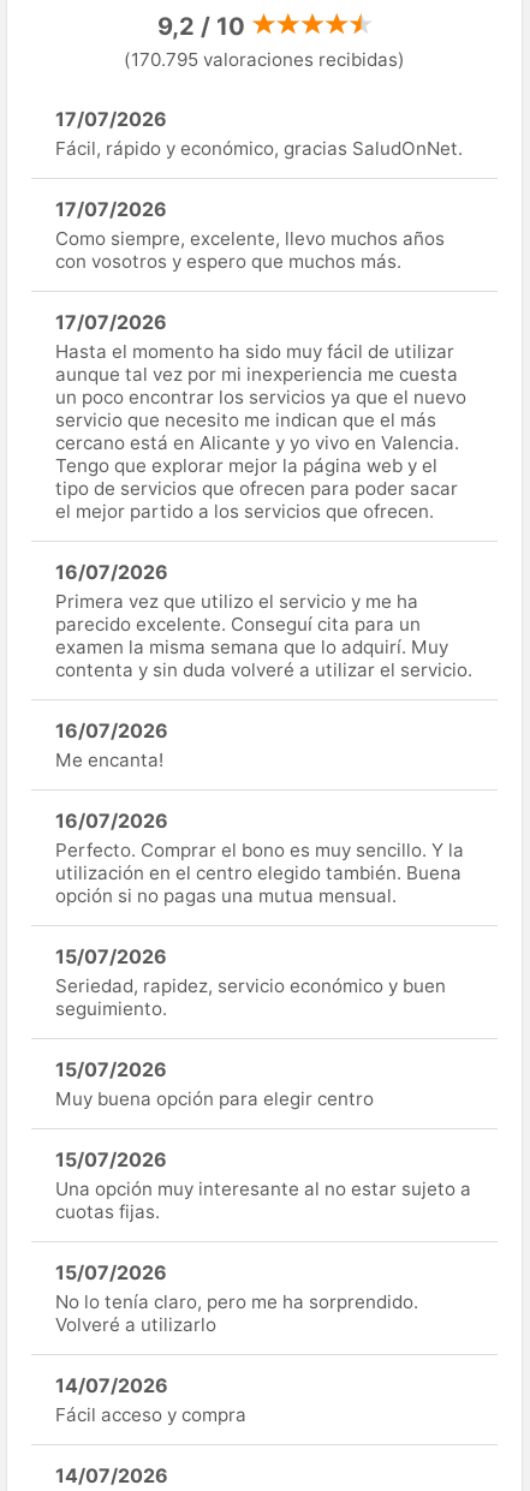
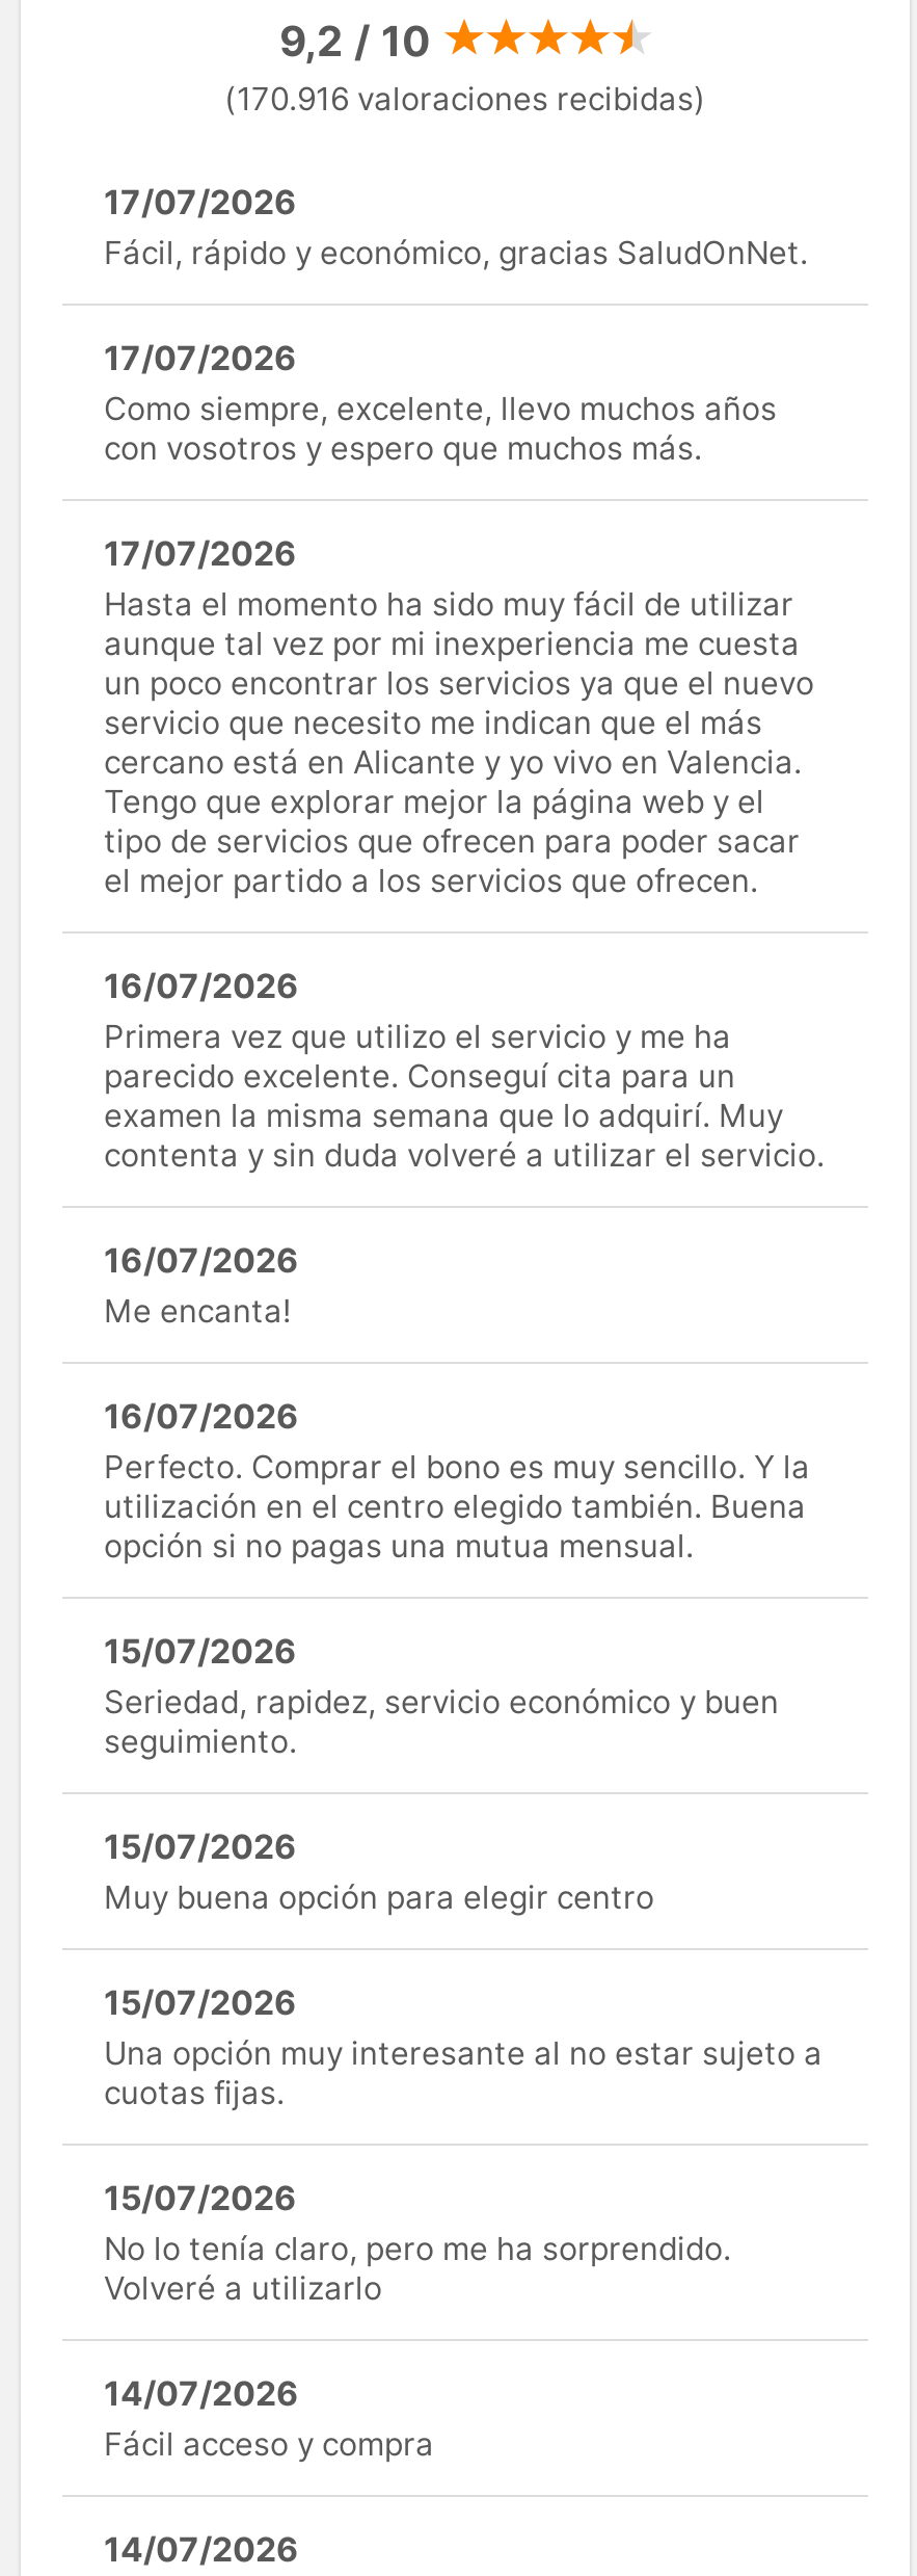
[124,48,405,71] (170.795 valoraciones recibidas) -> [224,79,706,119] (170.916 valoraciones recibidas)

